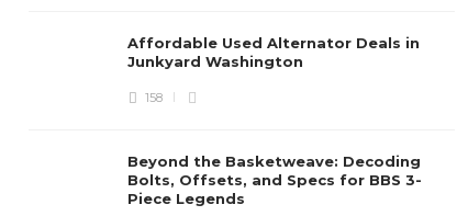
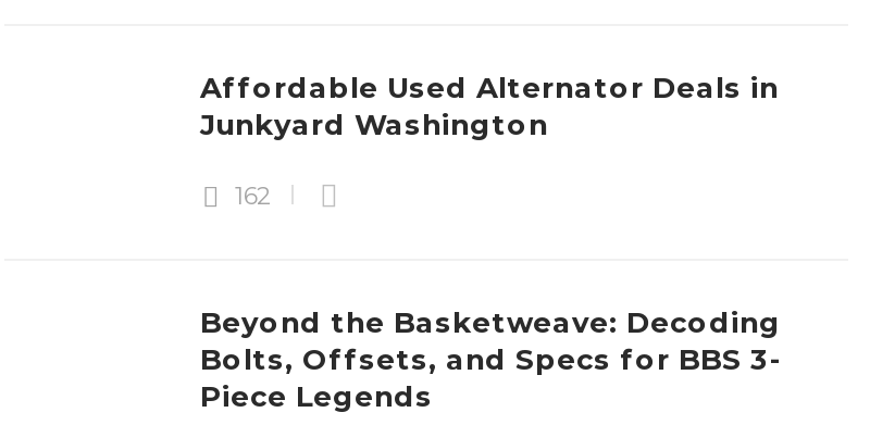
[142,89,163,105] 158 -> [228,180,270,210] 162

